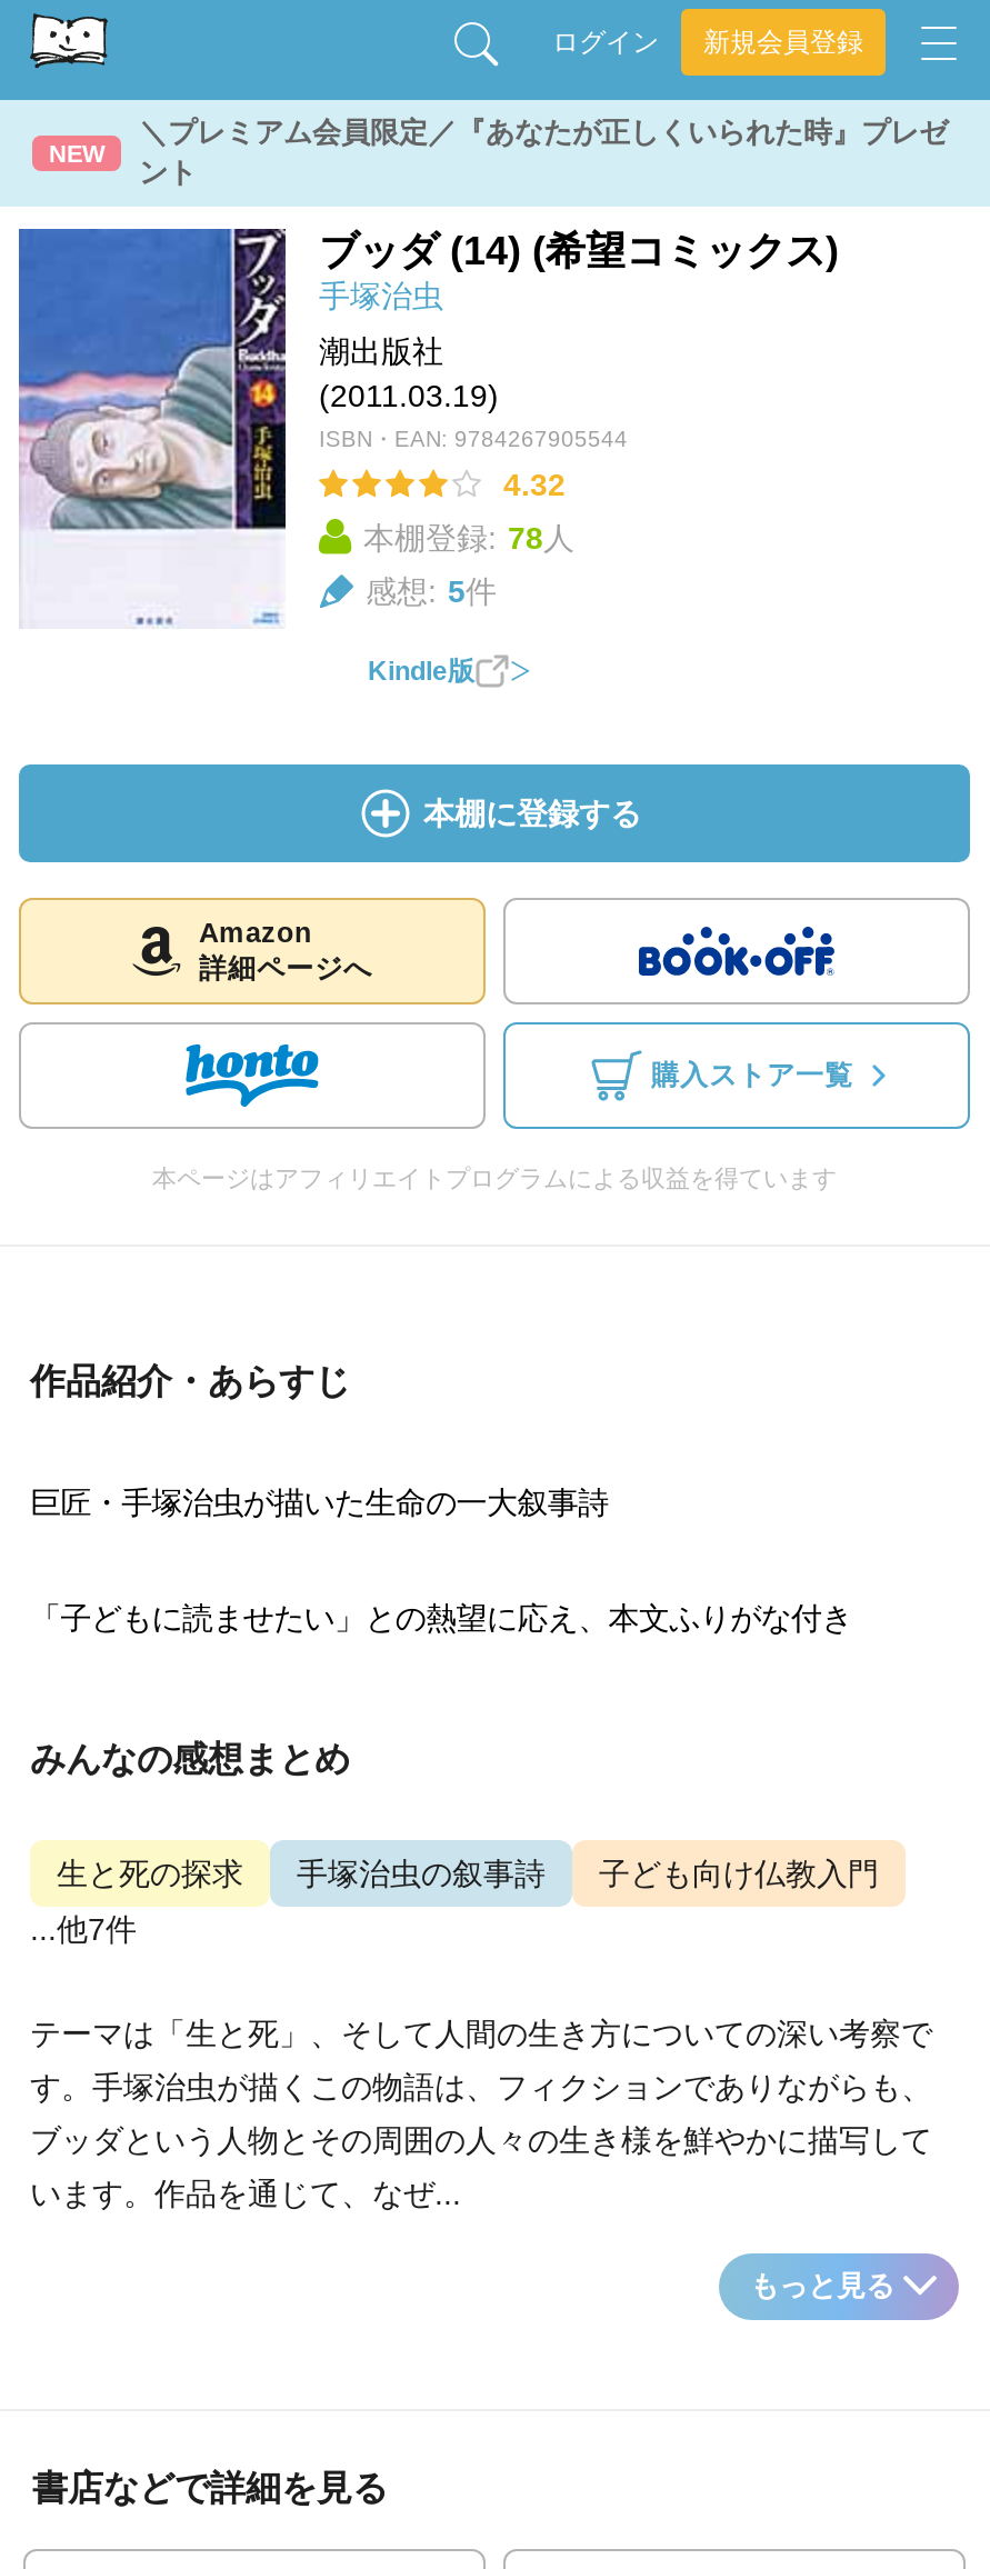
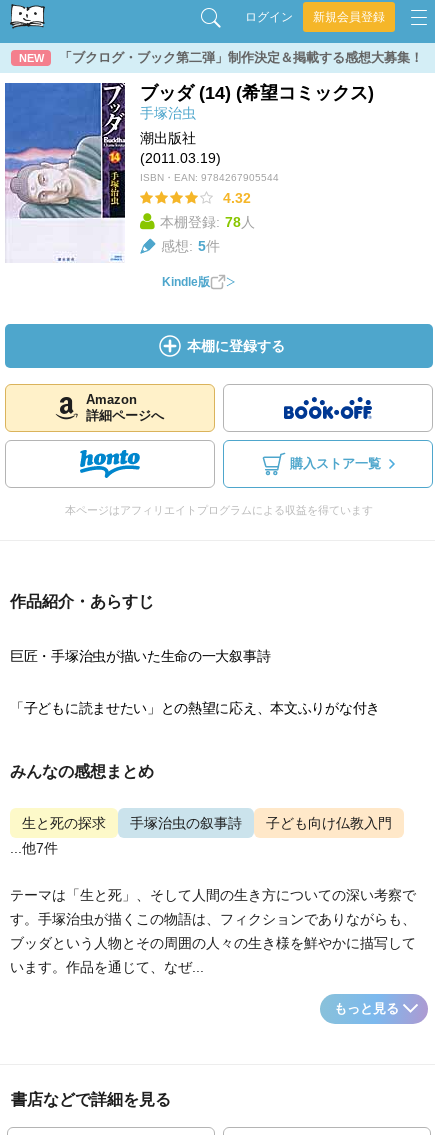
[139,116,948,189] ＼プレミアム会員限定／『あなたが正しくいられた時』プレゼ | ント -> [59,50,423,65] 「ブクログ・ブック第二弾」制作決定＆掲載する感想大募集！

